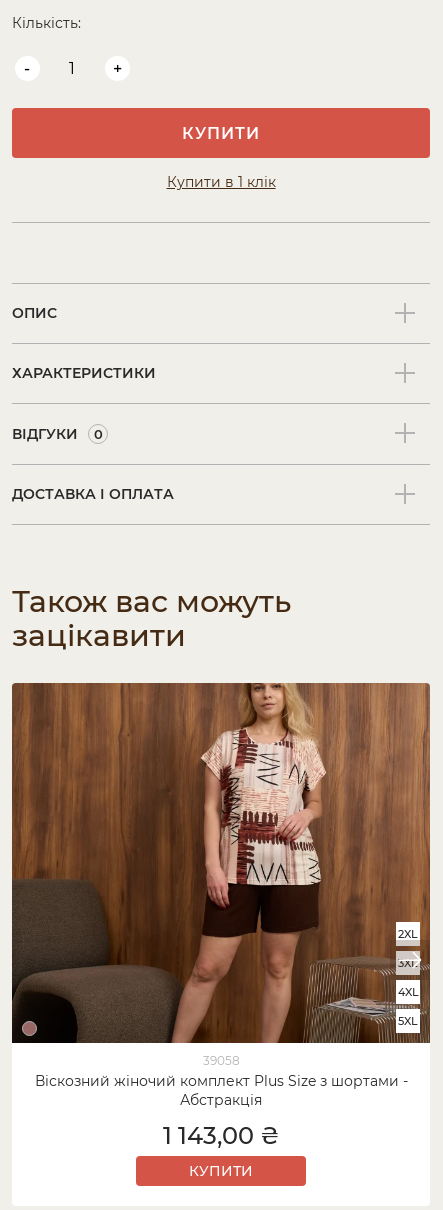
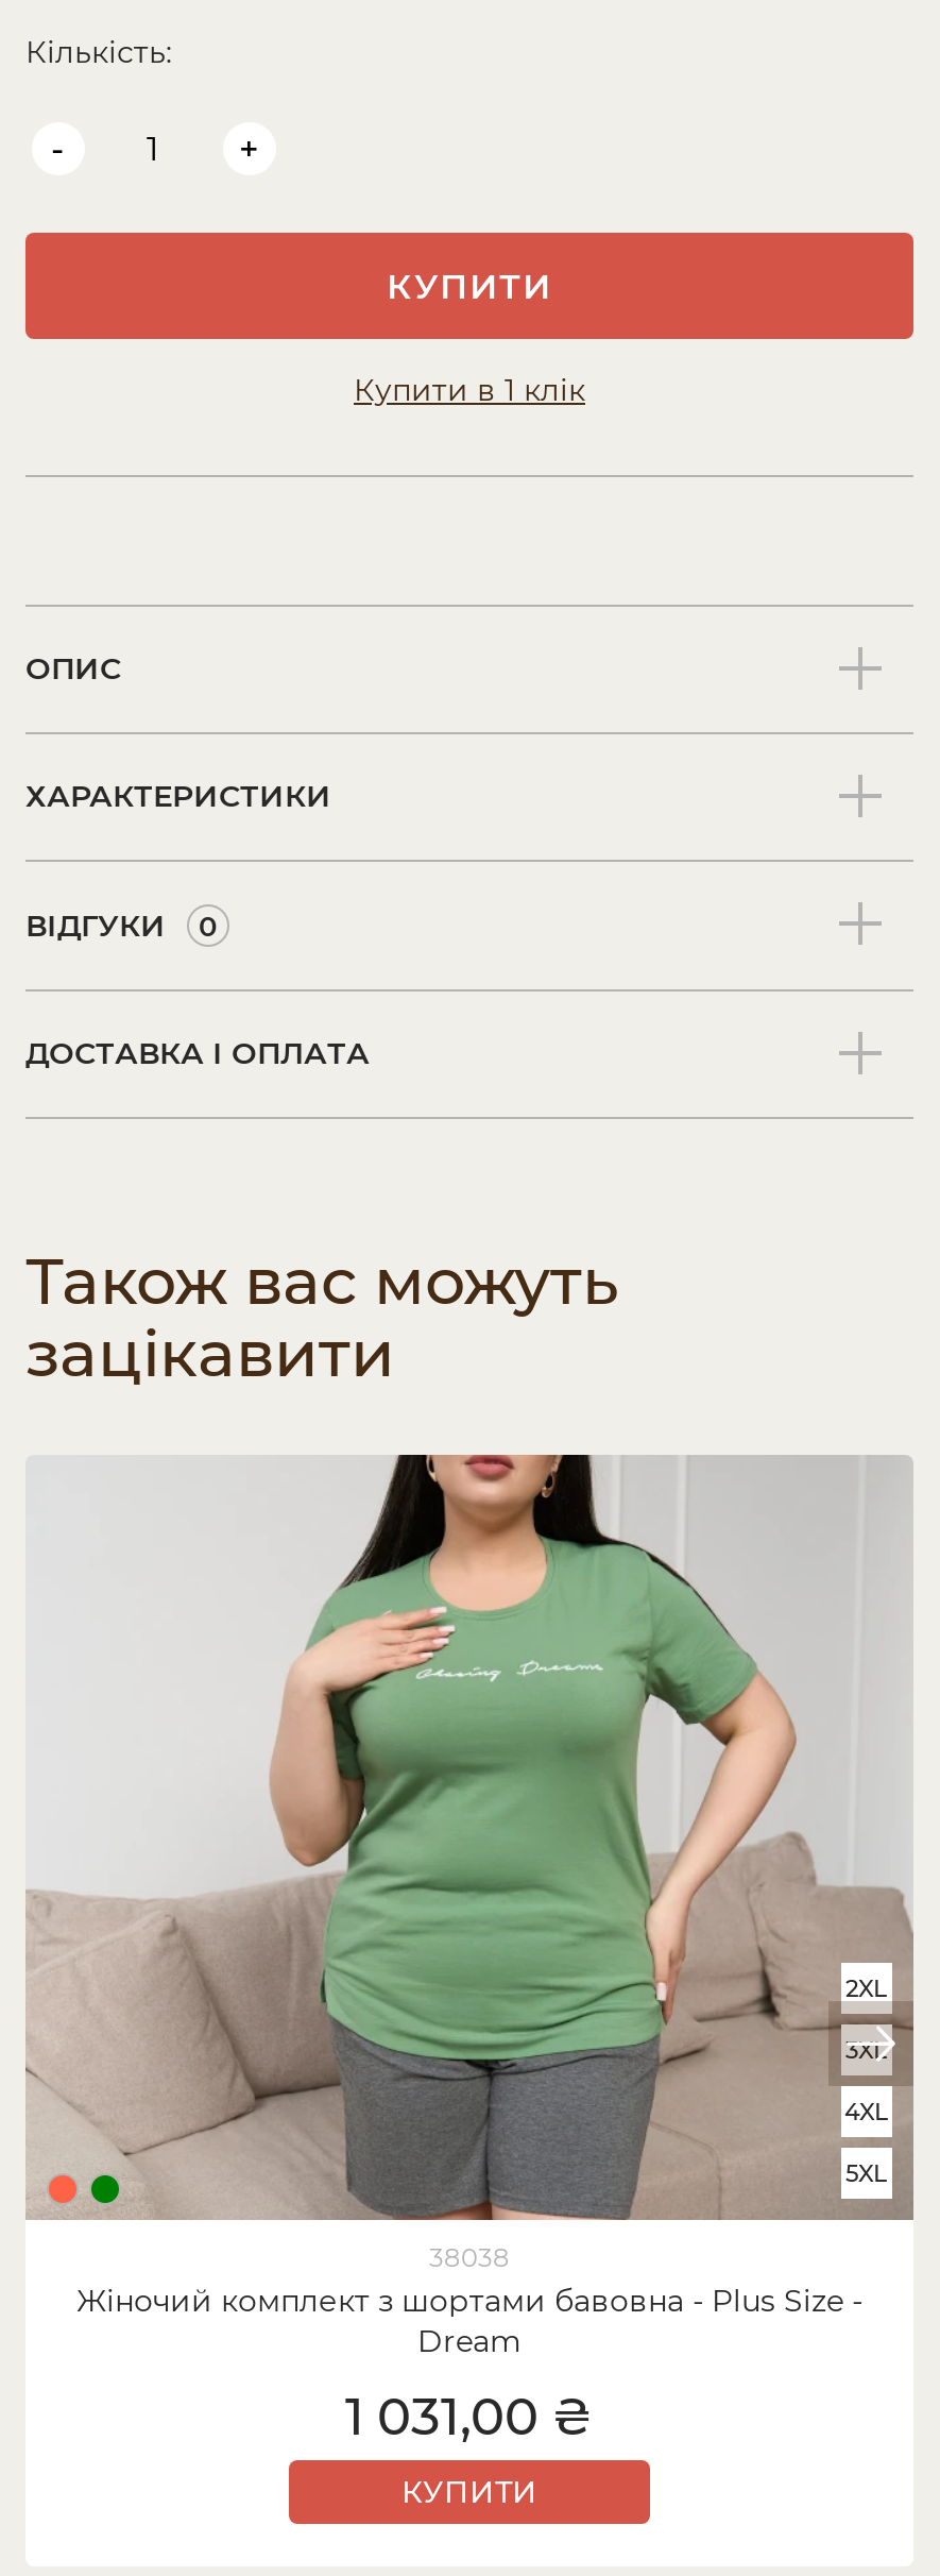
[11,682,431,1109] [image] | 39058 | Віскозний жіночий комплект Plus Size з шортами - | Абстракція -> [25,1453,913,2360] [image] | 38038 | Жіночий комплект з шортами бавовна - Plus Size - | Dream
[162,1121,279,1150] 1 143,00 ₴ -> [345,2386,594,2447] 1 031,00 ₴

